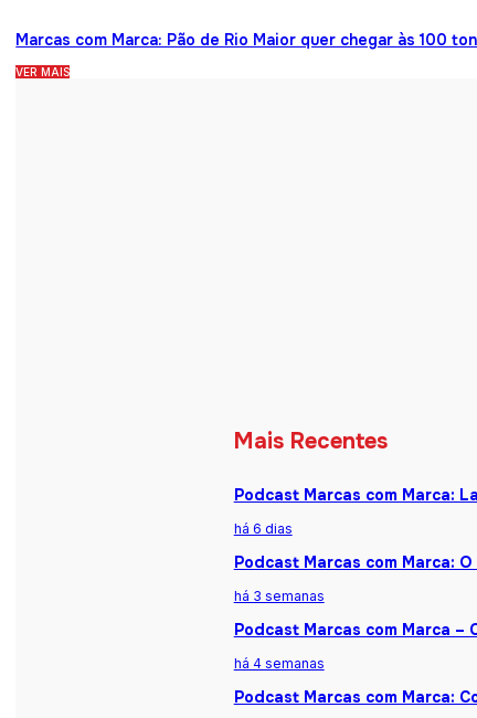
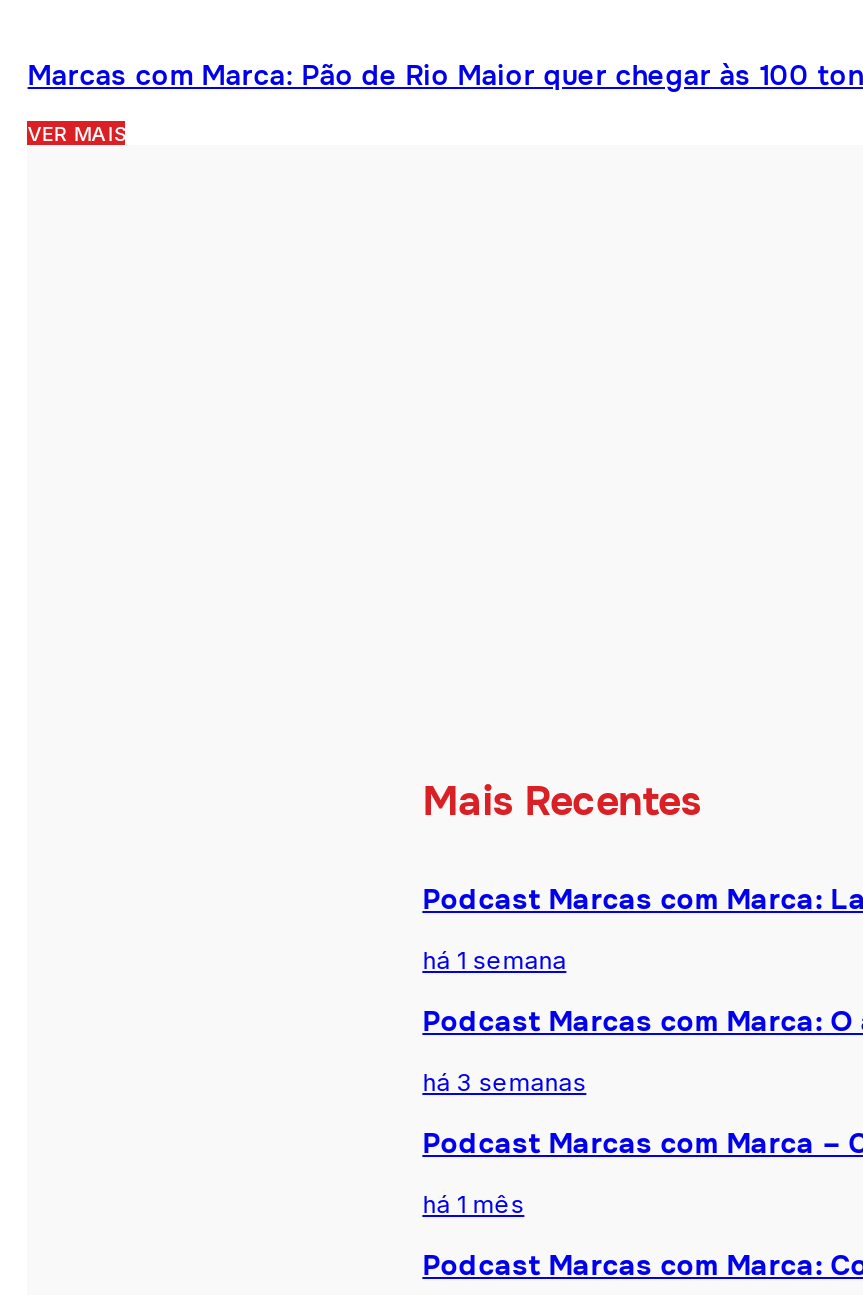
[234,520,292,537] há 6 dias -> [422,945,566,975] há 1 semana
[234,655,324,672] há 4 semanas -> [422,1189,524,1219] há 1 mês

